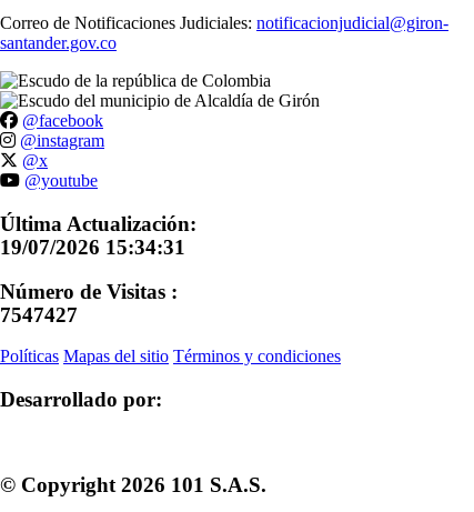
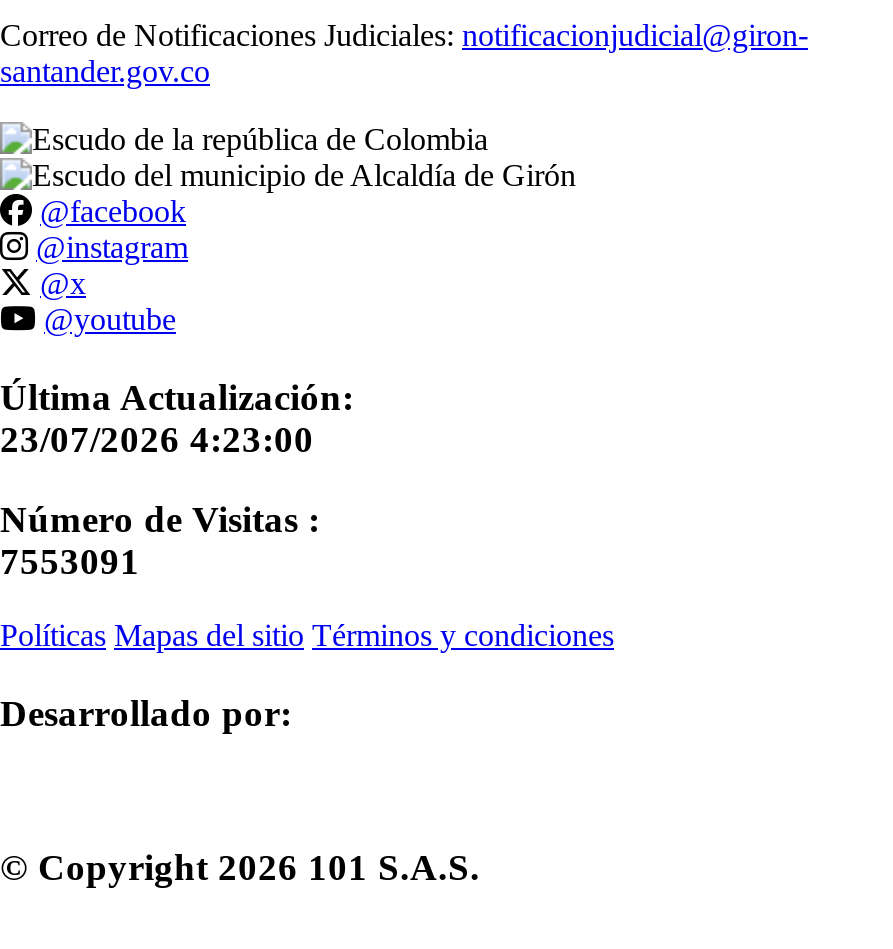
[0,235,185,259] 19/07/2026 15:34:31 -> [0,418,314,460] 23/07/2026 4:23:00
[0,303,78,326] 7547427 -> [0,539,140,581] 7553091

